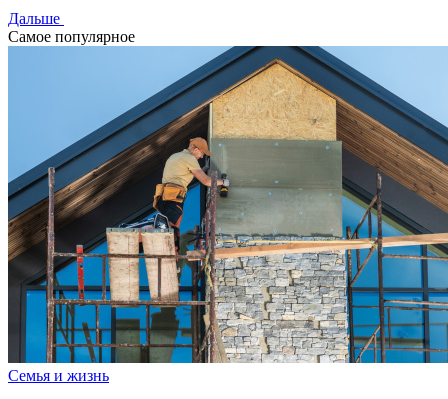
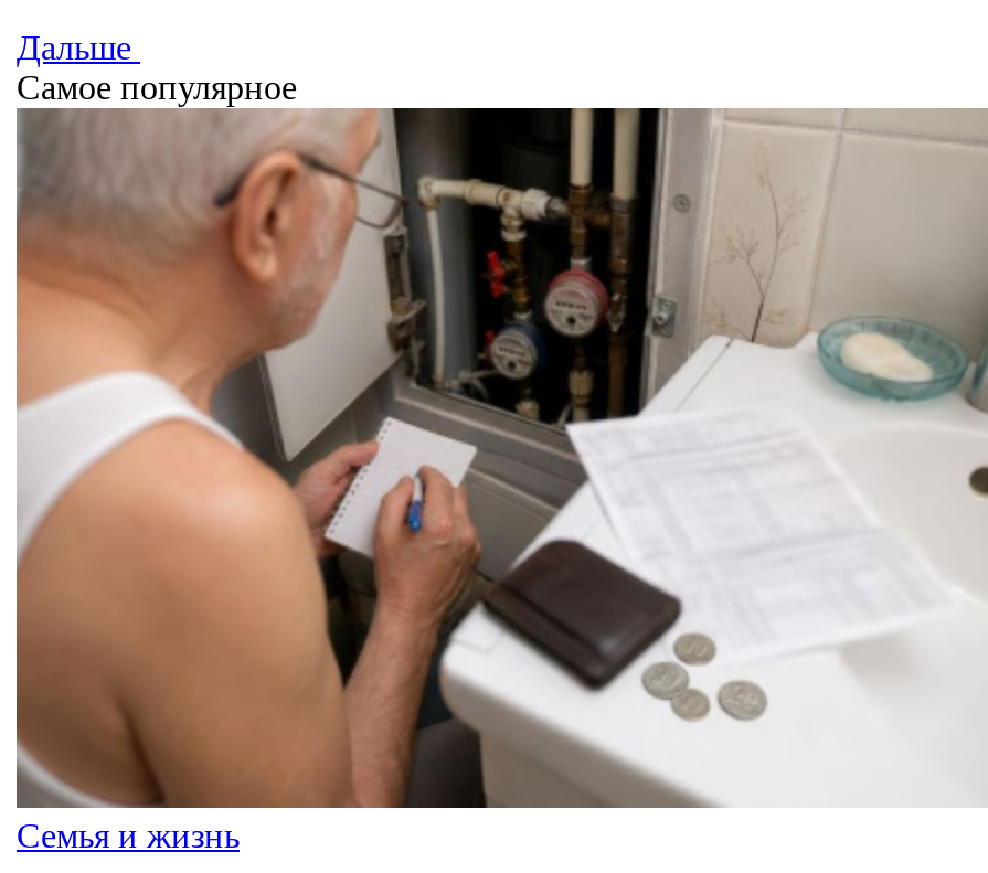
[7,45,445,364] [image] -> [14,106,981,810] [image]

